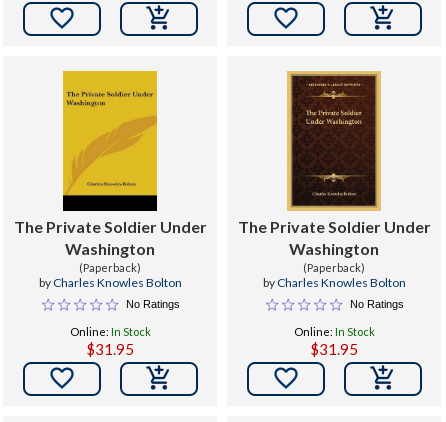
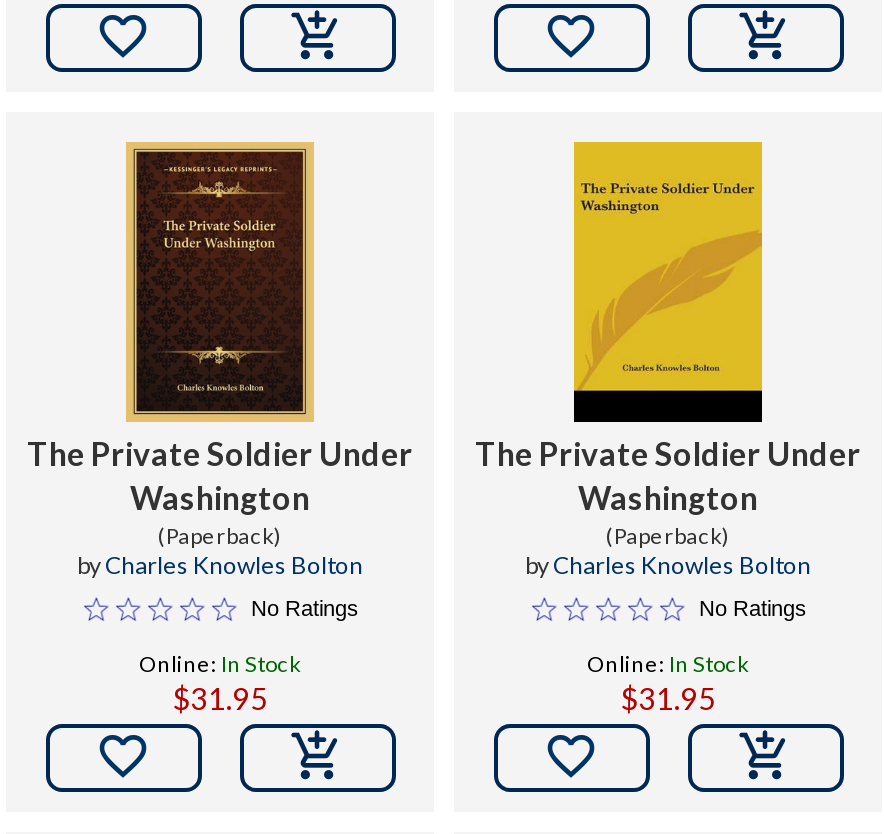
[62,72,158,212] [image] -> [126,142,314,422] [image]
[287,71,381,211] [image] -> [572,144,764,424] [image]

